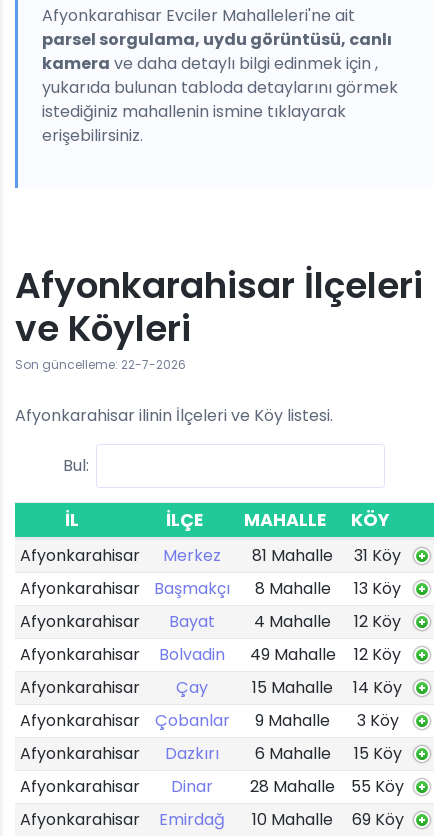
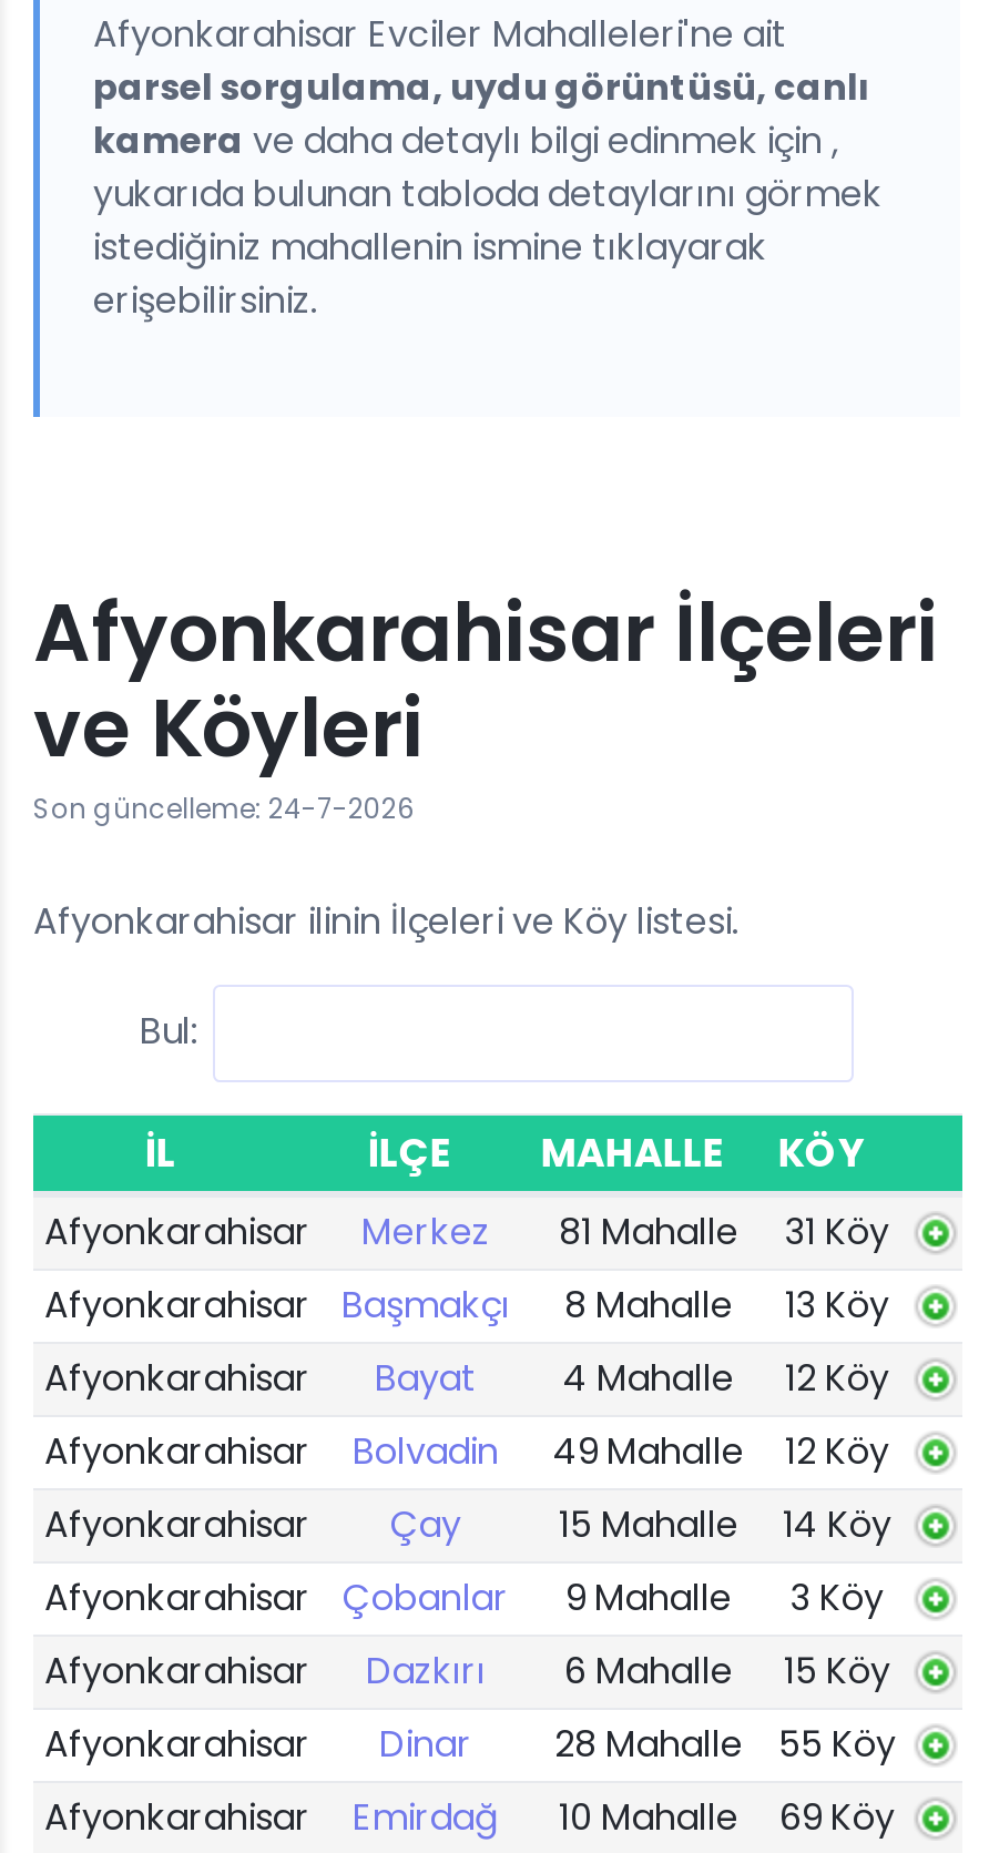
[15,356,186,373] Son güncelleme: 22-7-2026 -> [33,790,415,827] Son güncelleme: 24-7-2026

